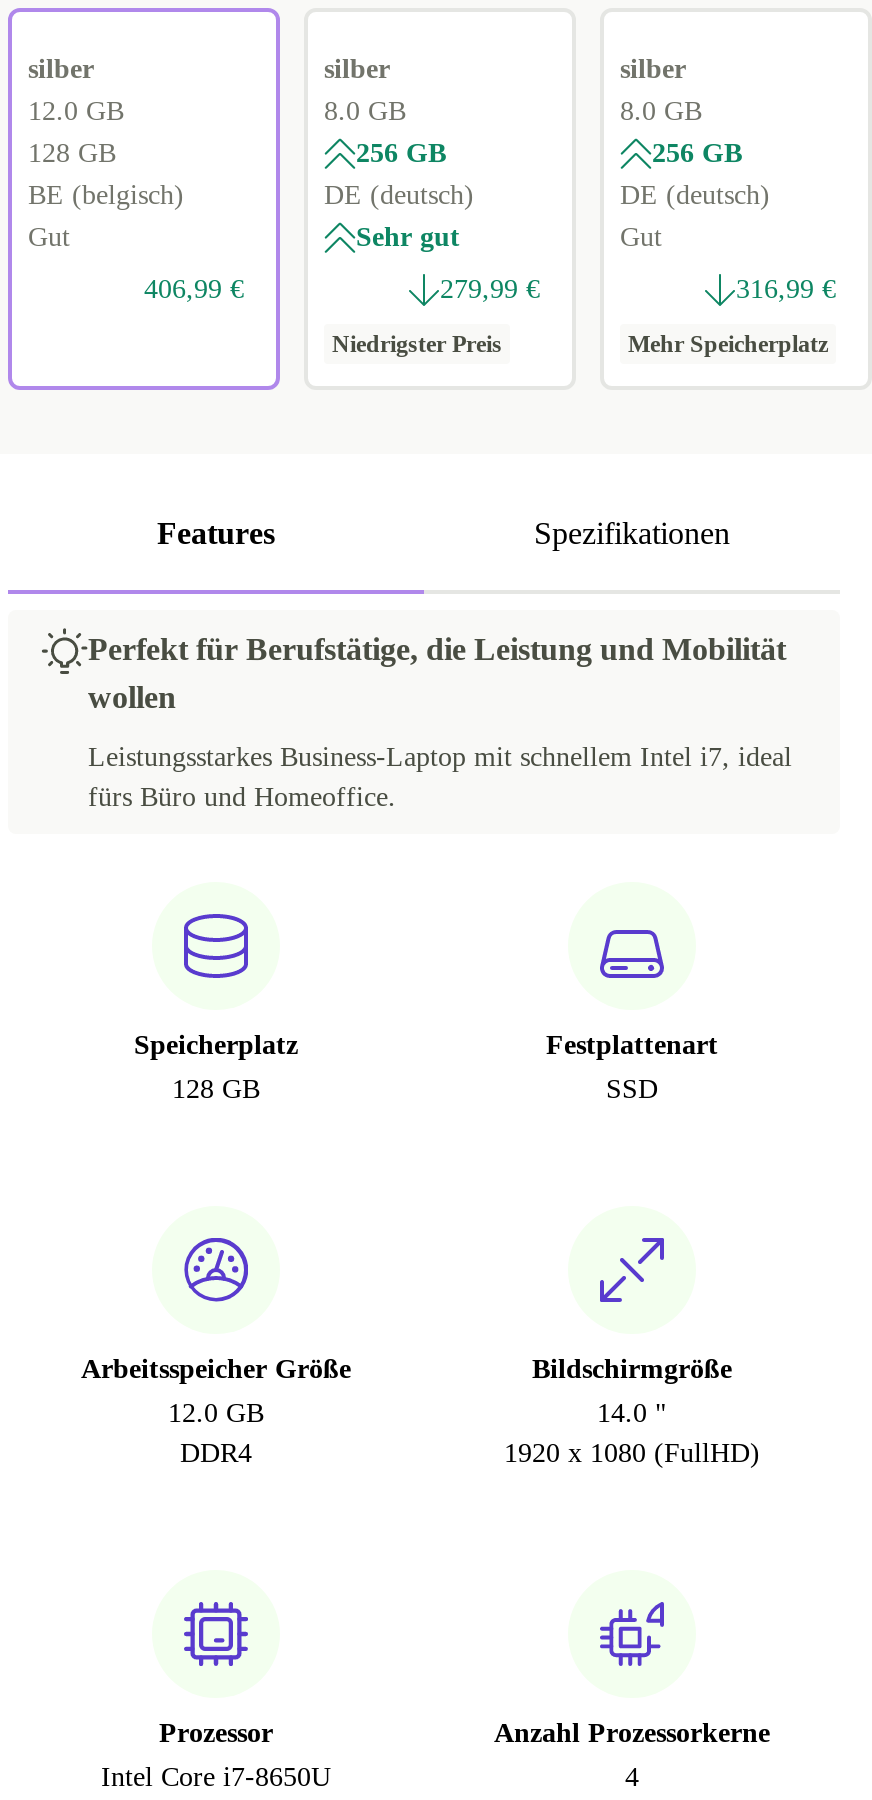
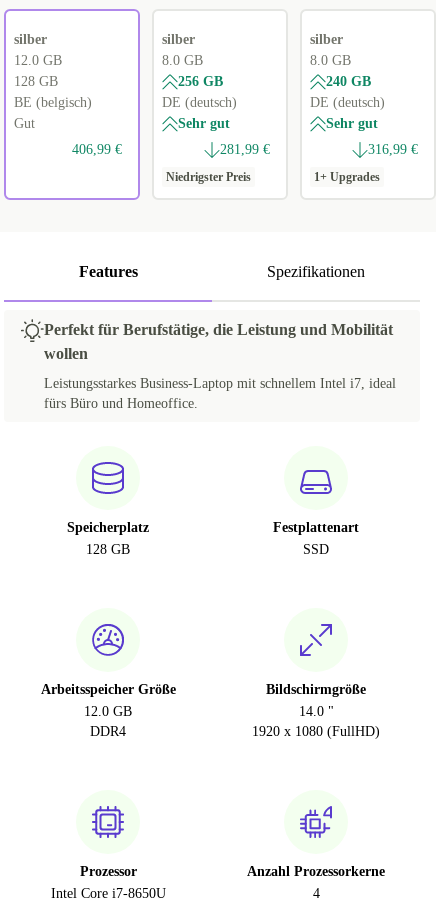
[652,138,742,168] 256 GB -> [326,74,371,89] 240 GB
[620,222,662,252] Gut -> [326,116,378,131] Sehr gut
[440,274,540,304] 279,99 € -> [220,142,270,157] 281,99 €
[628,330,828,358] Mehr Speicherplatz -> [314,170,380,184] 1+ Upgrades

